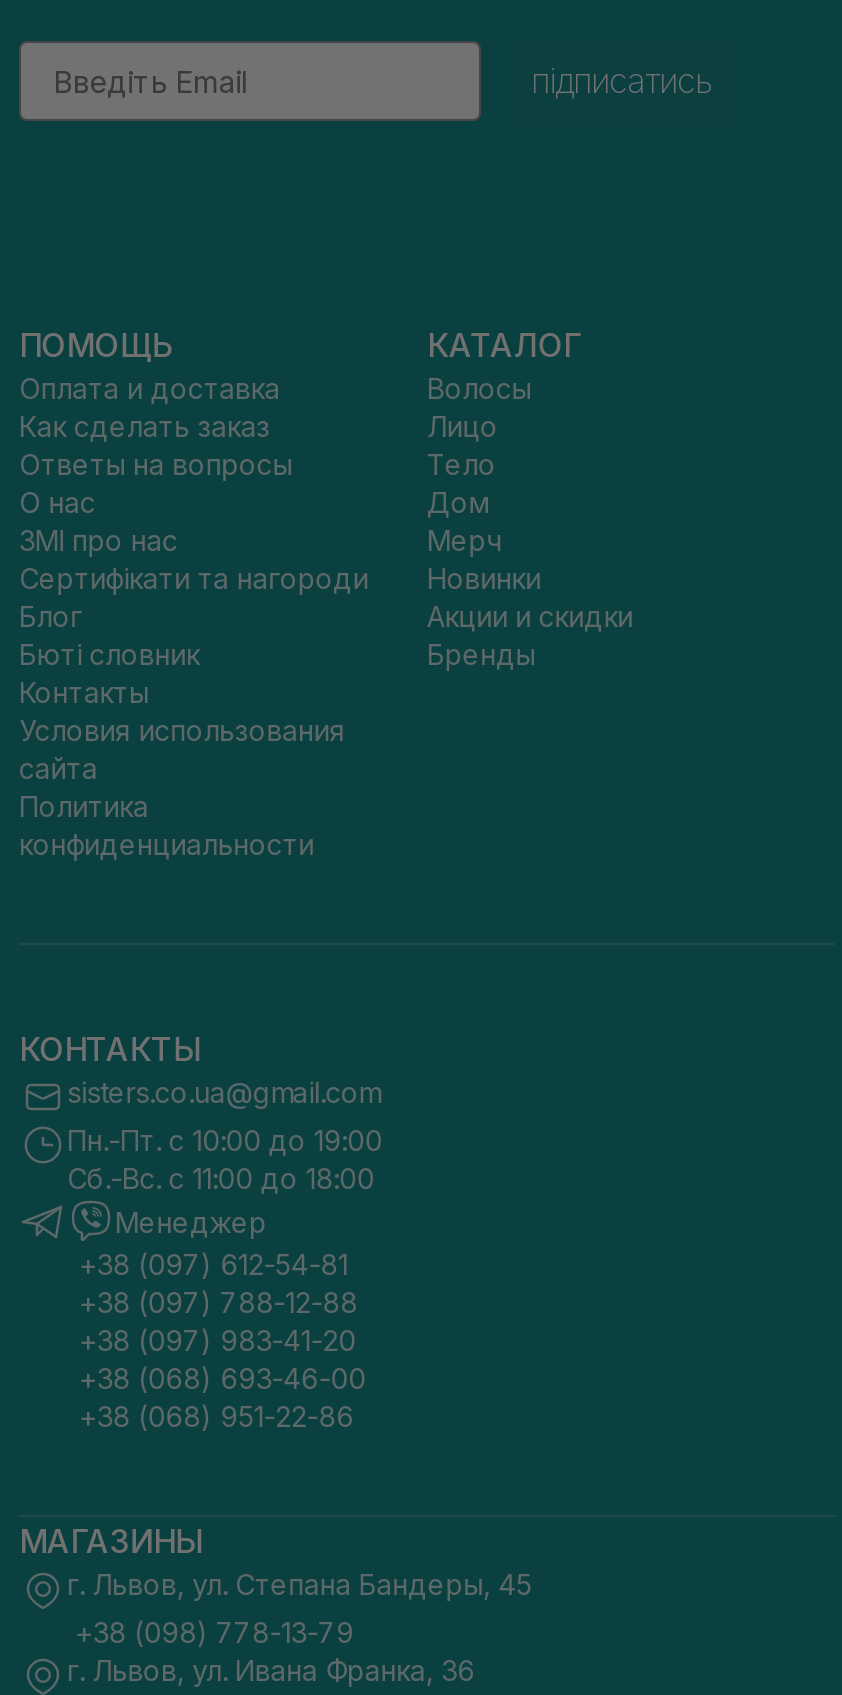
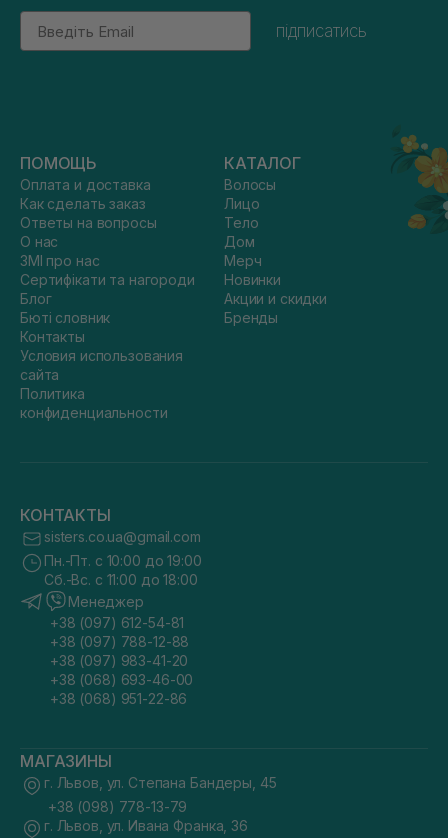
none -> [393,131,445,233] [image]

